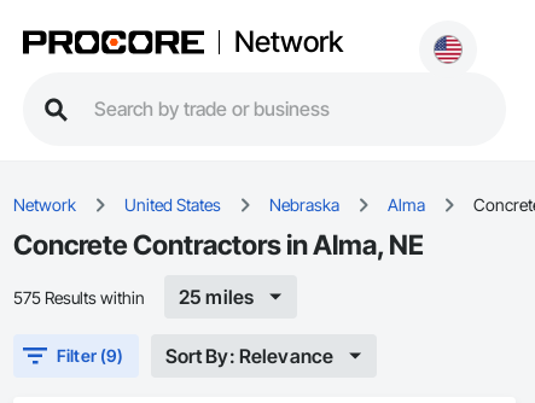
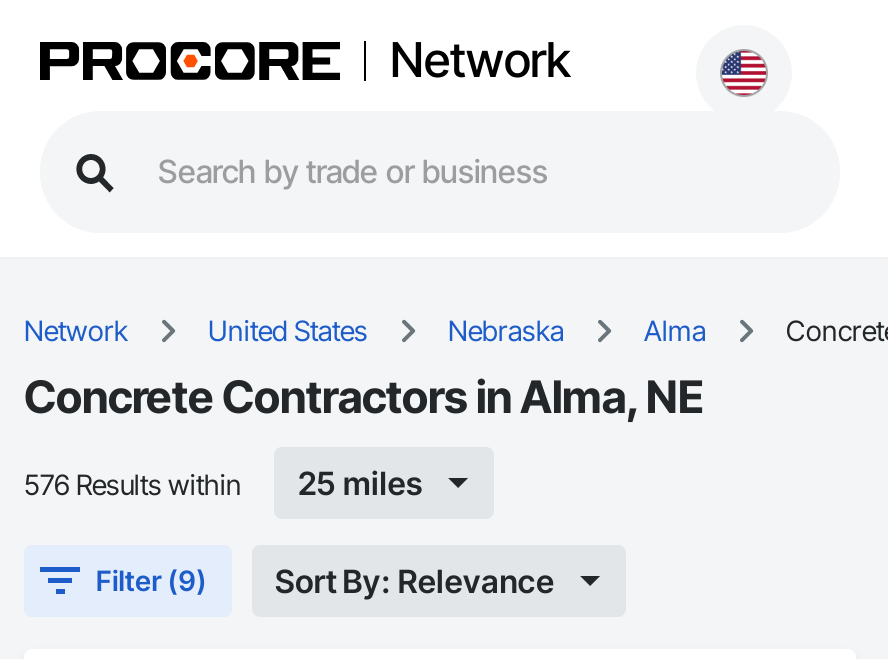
[13,287,145,307] 575 Results within -> [24,466,242,500] 576 Results within

